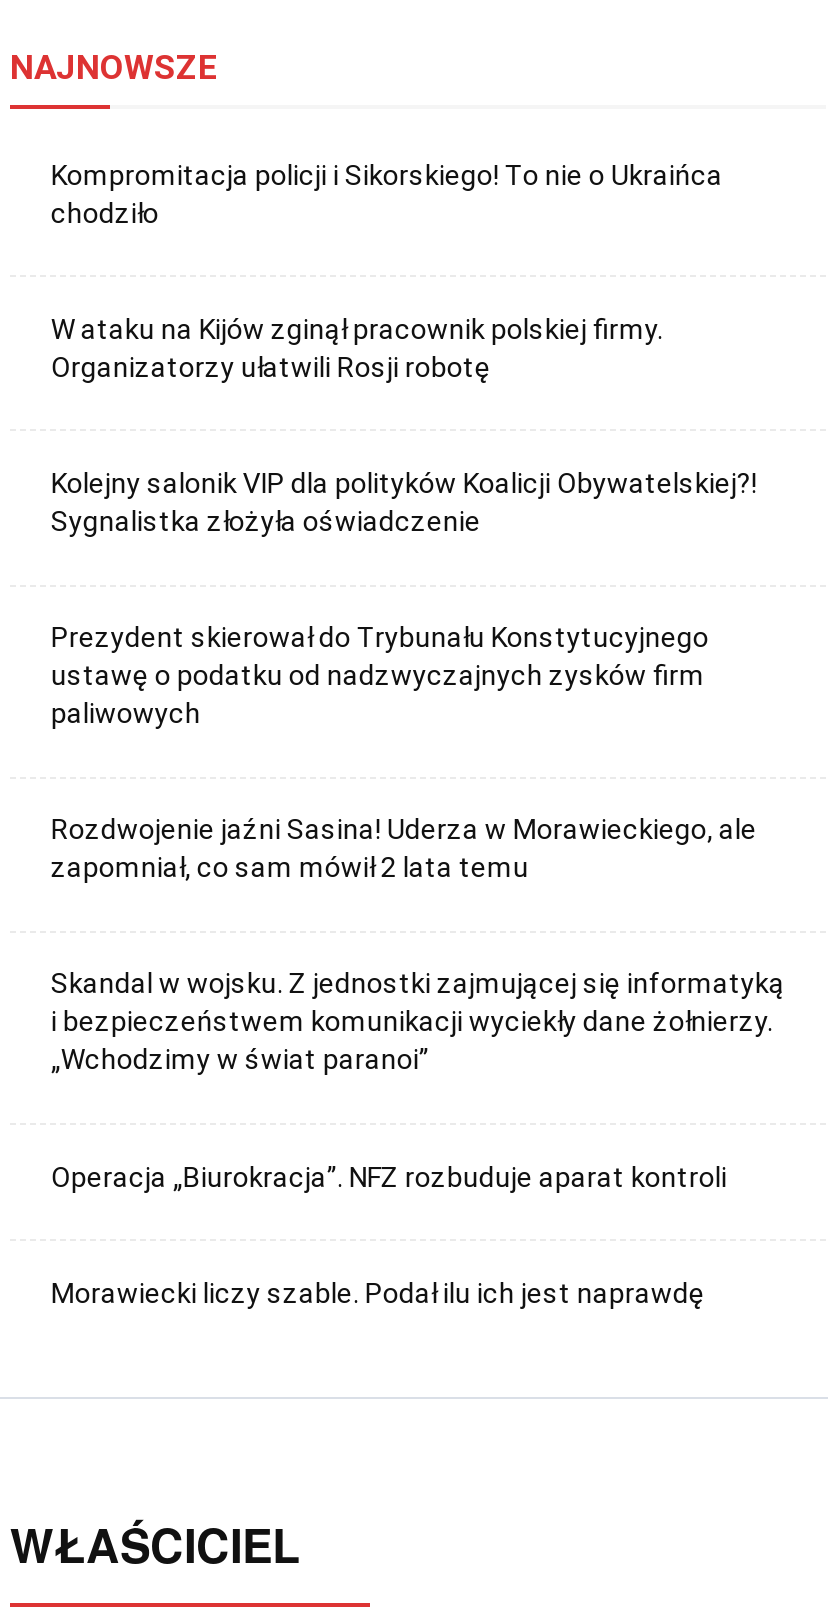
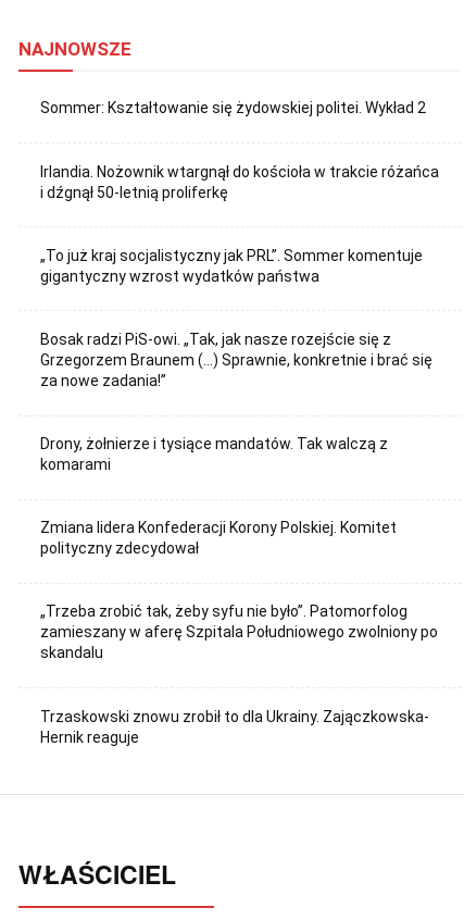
[51,158,723,228] Kompromitacja policji i Sikorskiego! To nie o Ukraińca | chodziło -> [41,100,426,117] Sommer: Kształtowanie się żydowskiej politei. Wykład 2
[51,312,663,382] W ataku na Kijów zginął pracownik polskiej firmy. | Organizatorzy ułatwili Rosji robotę -> [41,163,439,201] Irlandia. Nożownik wtargnął do kościoła w trakcie różańca | i dźgnął 50-letnią proliferkę
[51,467,757,537] Kolejny salonik VIP dla polityków Koalicji Obywatelskiej?! | Sygnalistka złożyła oświadczenie -> [41,247,423,285] „To już kraj socjalistyczny jak PRL”. Sommer komentuje | gigantyczny wzrost wydatków państwa
[51,621,709,729] Prezydent skierował do Trybunału Konstytucyjnego | ustawę o podatku od nadzwyczajnych zysków firm | paliwowych -> [41,330,433,389] Bosak radzi PiS-owi. „Tak, jak nasze rozejście się z | Grzegorzem Braunem (…) Sprawnie, konkretnie i brać się | za nowe zadania!”
[51,813,757,883] Rozdwojenie jaźni Sasina! Uderza w Morawieckiego, ale | zapomniał, co sam mówił 2 lata temu -> [41,435,388,473] Drony, żołnierze i tysiące mandatów. Tak walczą z | komarami
[51,967,785,1075] Skandal w wojsku. Z jednostki zajmującej się informatyką | i bezpieczeństwem komunikacji wyciekły dane żołnierzy. | „Wchodzimy w świat paranoi” -> [41,519,397,557] Zmiana lidera Konfederacji Korony Polskiej. Komitet | polityczny zdecydował
[51,1160,727,1192] Operacja „Biurokracja”. NFZ rozbuduje aparat kontroli -> [41,603,438,662] „Trzeba zrobić tak, żeby syfu nie było”. Patomorfolog | zamieszany w aferę Szpitala Południowego zwolniony po | skandalu
[51,1276,705,1308] Morawiecki liczy szable. Podał ilu ich jest naprawdę -> [41,708,430,746] Trzaskowski znowu zrobił to dla Ukrainy. Zajączkowska- | Hernik reaguje

